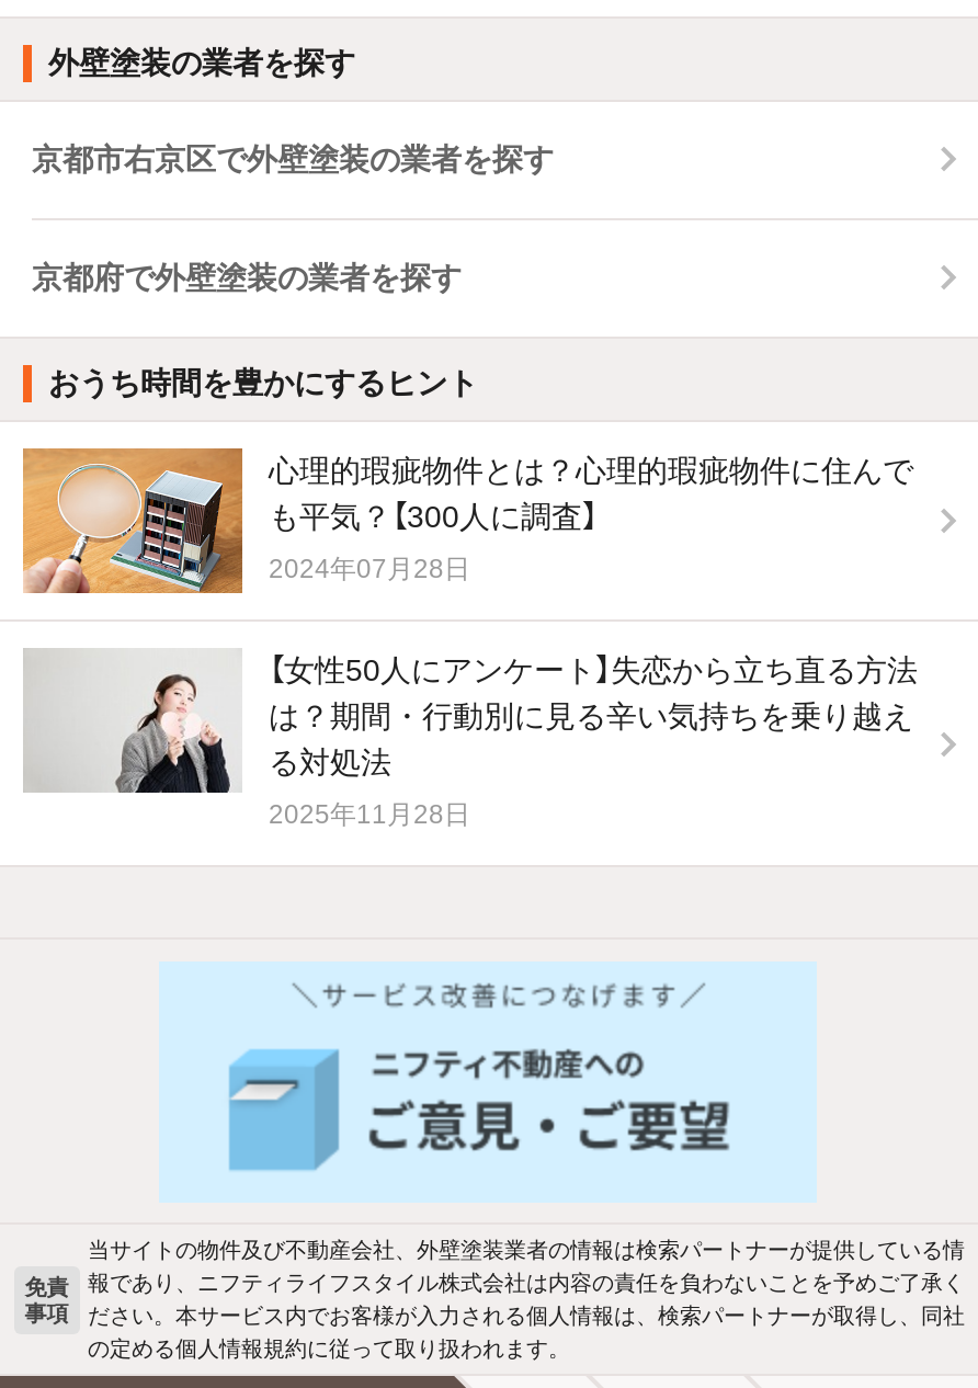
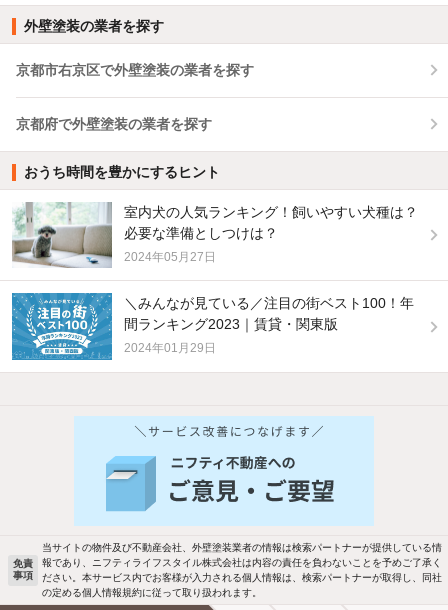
[21,446,913,595] [image] | 心理的瑕疵物件とは？心理的瑕疵物件に住んで | も平気？【300人に調査】 -> [12,201,418,268] [image] | 室内犬の人気ランキング！飼いやすい犬種は？ | 必要な準備としつけは？
[269,553,470,584] 2024年07月28日 -> [124,250,216,264] 2024年05月27日
[23,648,918,795] [image] | 【女性50人にアンケート】失恋から立ち直る方法 | は？期間・行動別に見る辛い気持ちを乗り越え | る対処法 -> [11,292,414,361] [image] | ＼みんなが見ている／注目の街ベスト100！年 | 間ランキング2023｜賃貸・関東版
[269,800,470,831] 2025年11月28日 -> [124,341,216,355] 2024年01月29日

